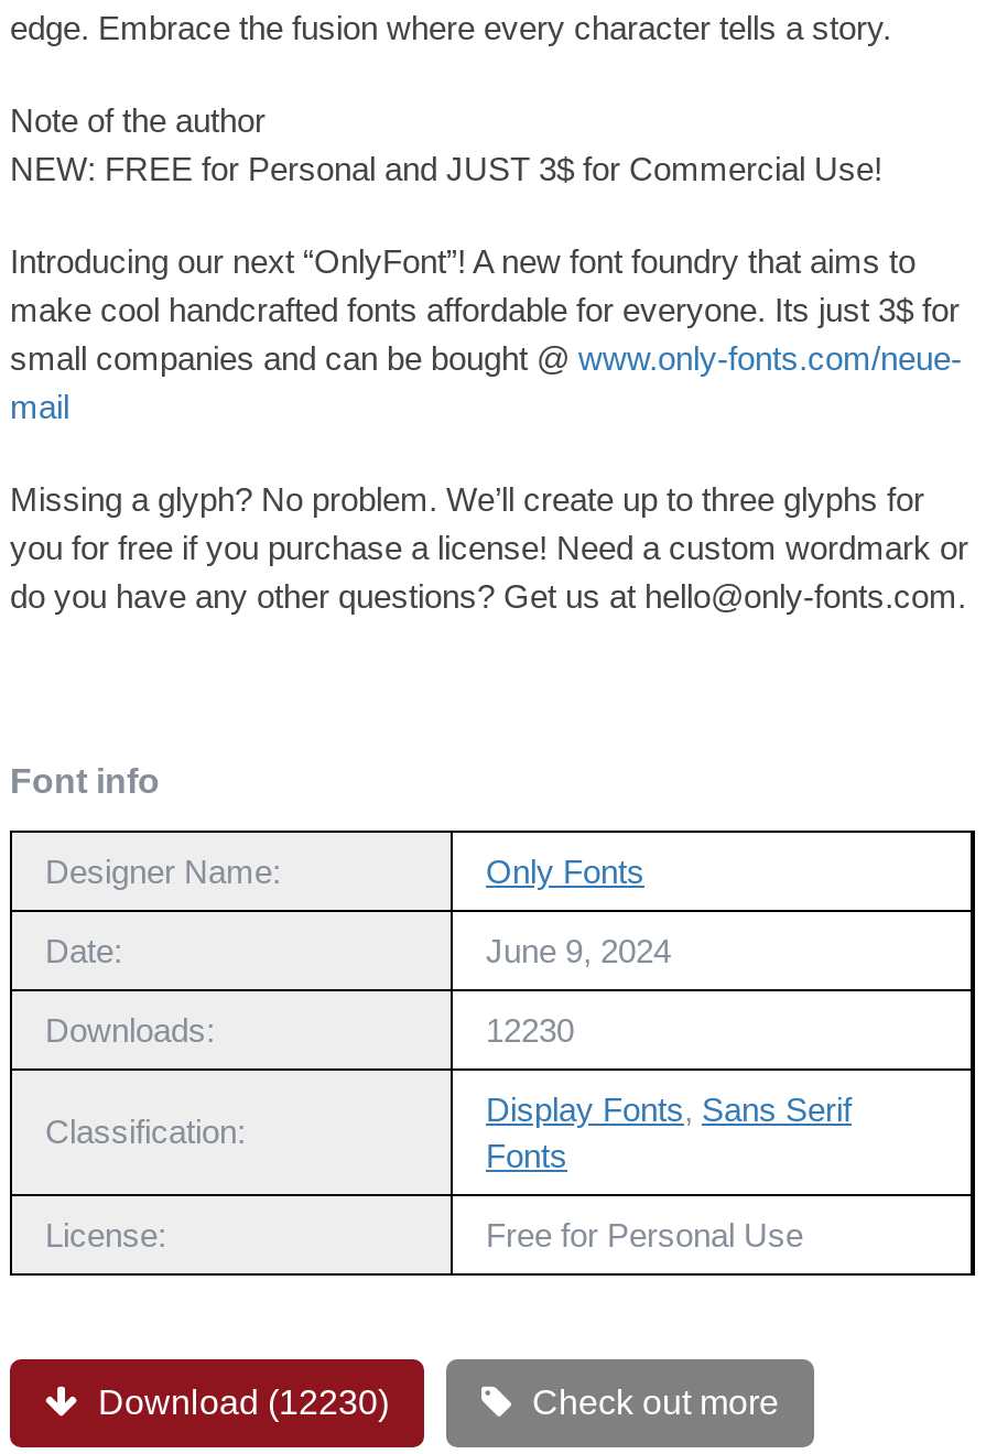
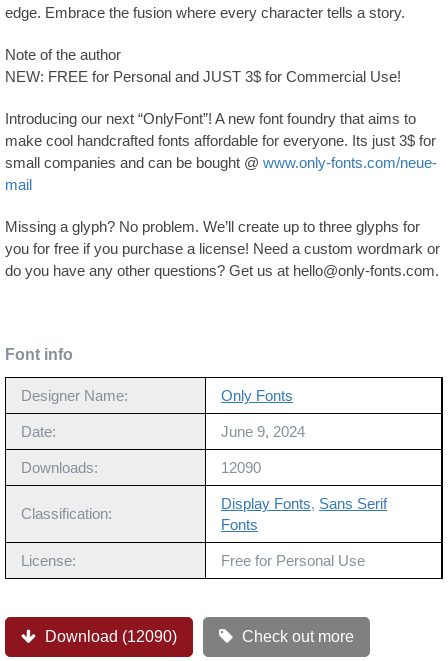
[486,1011,574,1048] 12230 -> [221,459,261,476] 12090
[89,1383,389,1421] Download (12230) -> [41,628,177,645] Download (12090)

